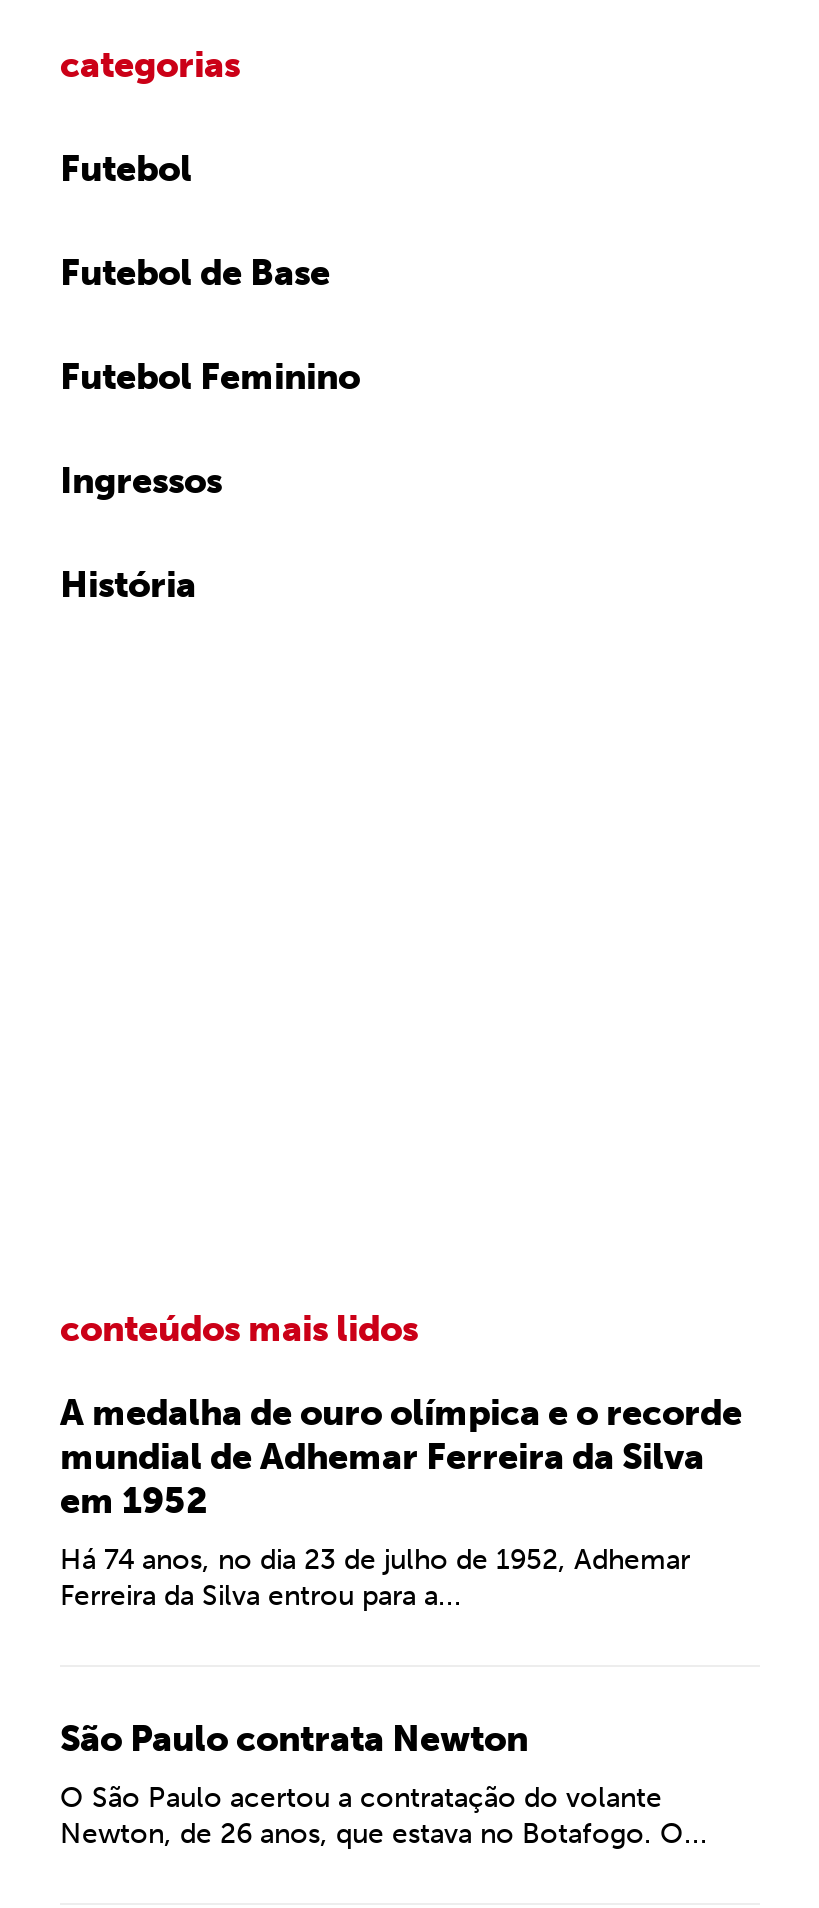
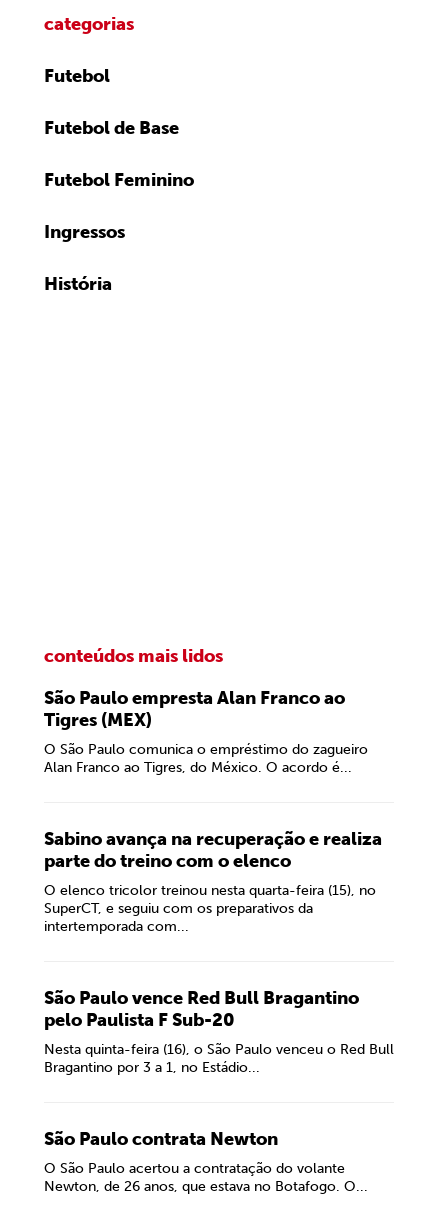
[60,1391,742,1613] A medalha de ouro olímpica e o recorde | mundial de Adhemar Ferreira da Silva | em 1952 | Há 74 anos, no dia 23 de julho de 1952, Adhemar | Ferreira da Silva entrou para a... -> [44,687,394,1076] São Paulo empresta Alan Franco ao | Tigres (MEX) | O São Paulo comunica o empréstimo do zagueiro | Alan Franco ao Tigres, do México. O acordo é... | Sabino avança na recuperação e realiza | parte do treino com o elenco | O elenco tricolor treinou nesta quarta-feira (15), no | SuperCT, e seguiu com os preparativos da | intertemporada com... | São Paulo vence Red Bull Bragantino | pelo Paulista F Sub-20 | Nesta quinta-feira (16), o São Paulo venceu o Red Bull | Bragantino por 3 a 1, no Estádio...

